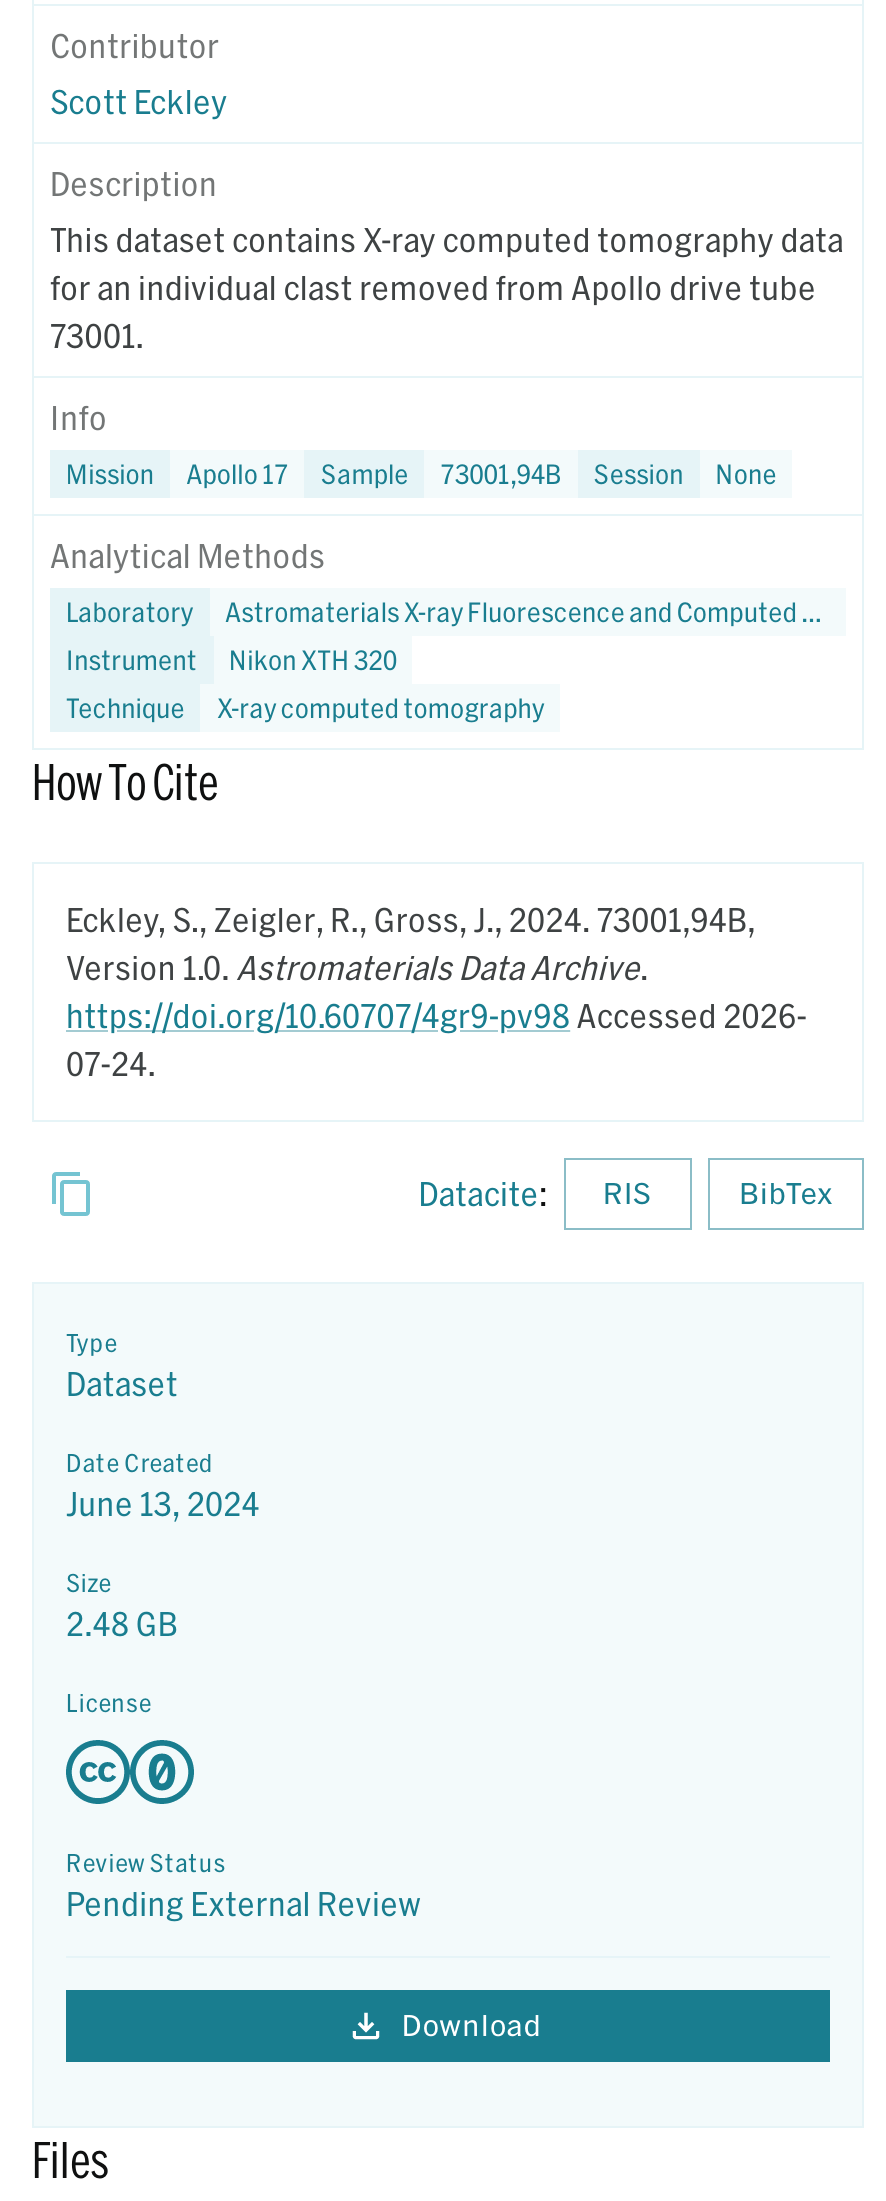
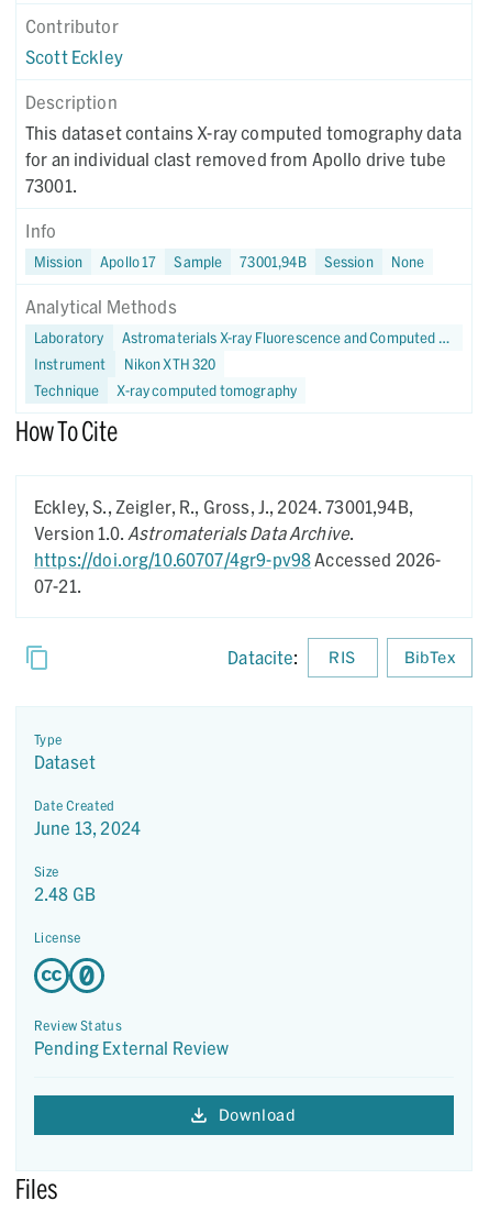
[66,1044,156,1082] 07-24. -> [34,575,81,596] 07-21.

